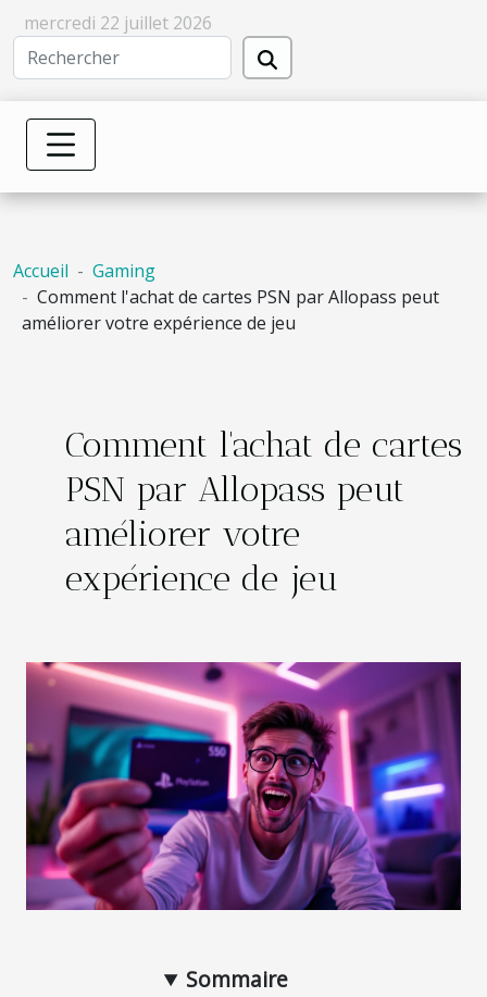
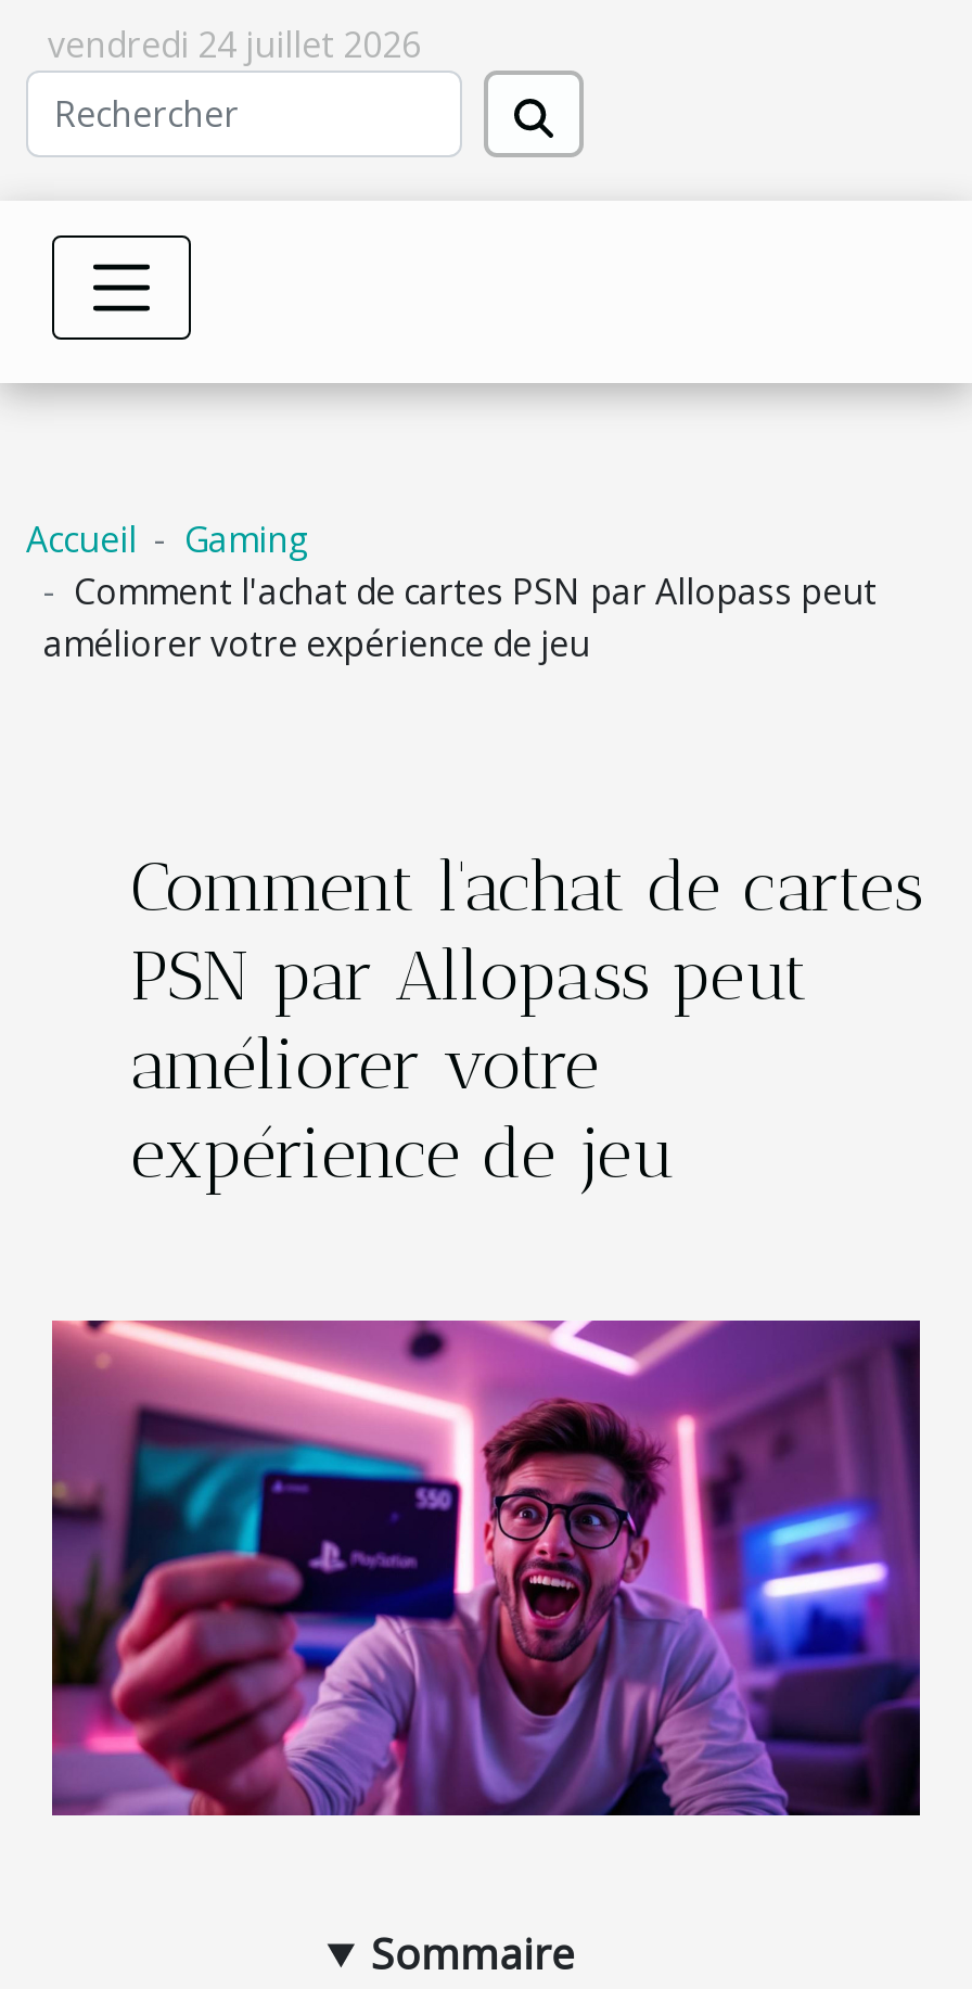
[24,11,212,35] mercredi 22 juillet 2026 -> [48,21,421,68] vendredi 24 juillet 2026

